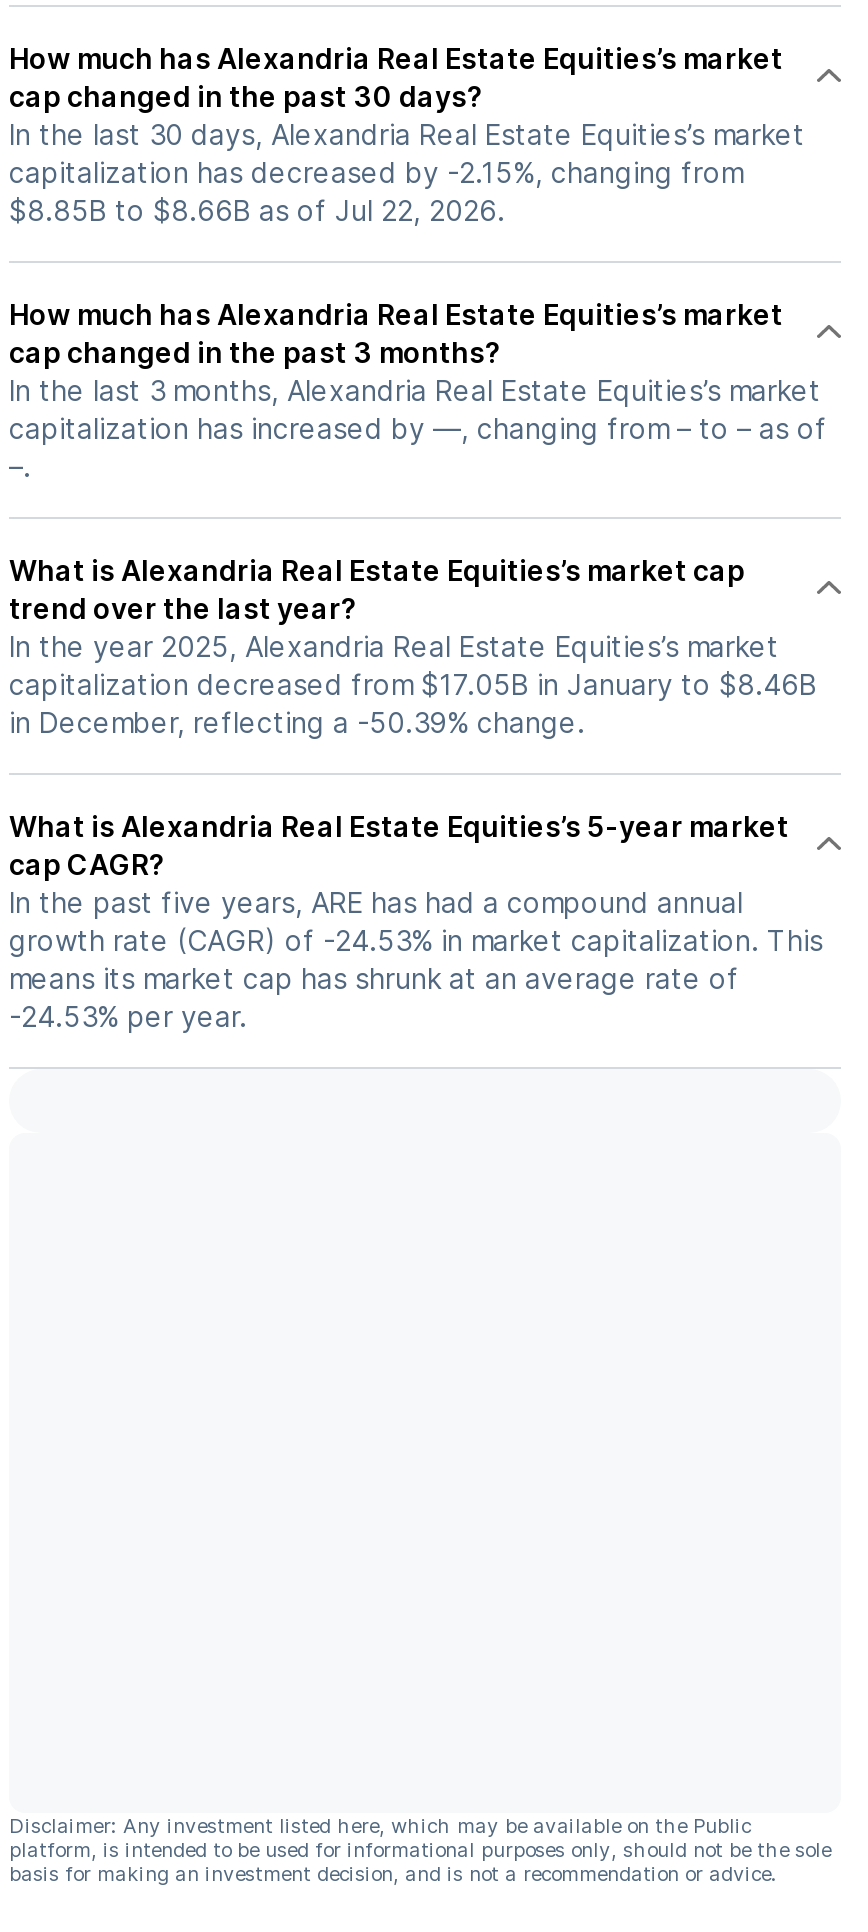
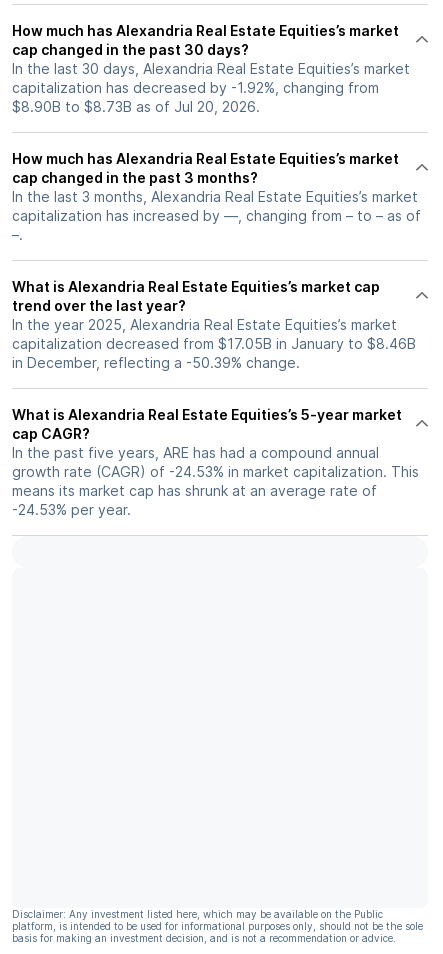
[9,155,743,189] capitalization has decreased by -2.15%, changing from -> [12,79,379,96] capitalization has decreased by -1.92%, changing from
[9,193,505,227] $8.85B to $8.66B as of Jul 22, 2026. -> [12,98,260,115] $8.90B to $8.73B as of Jul 20, 2026.

